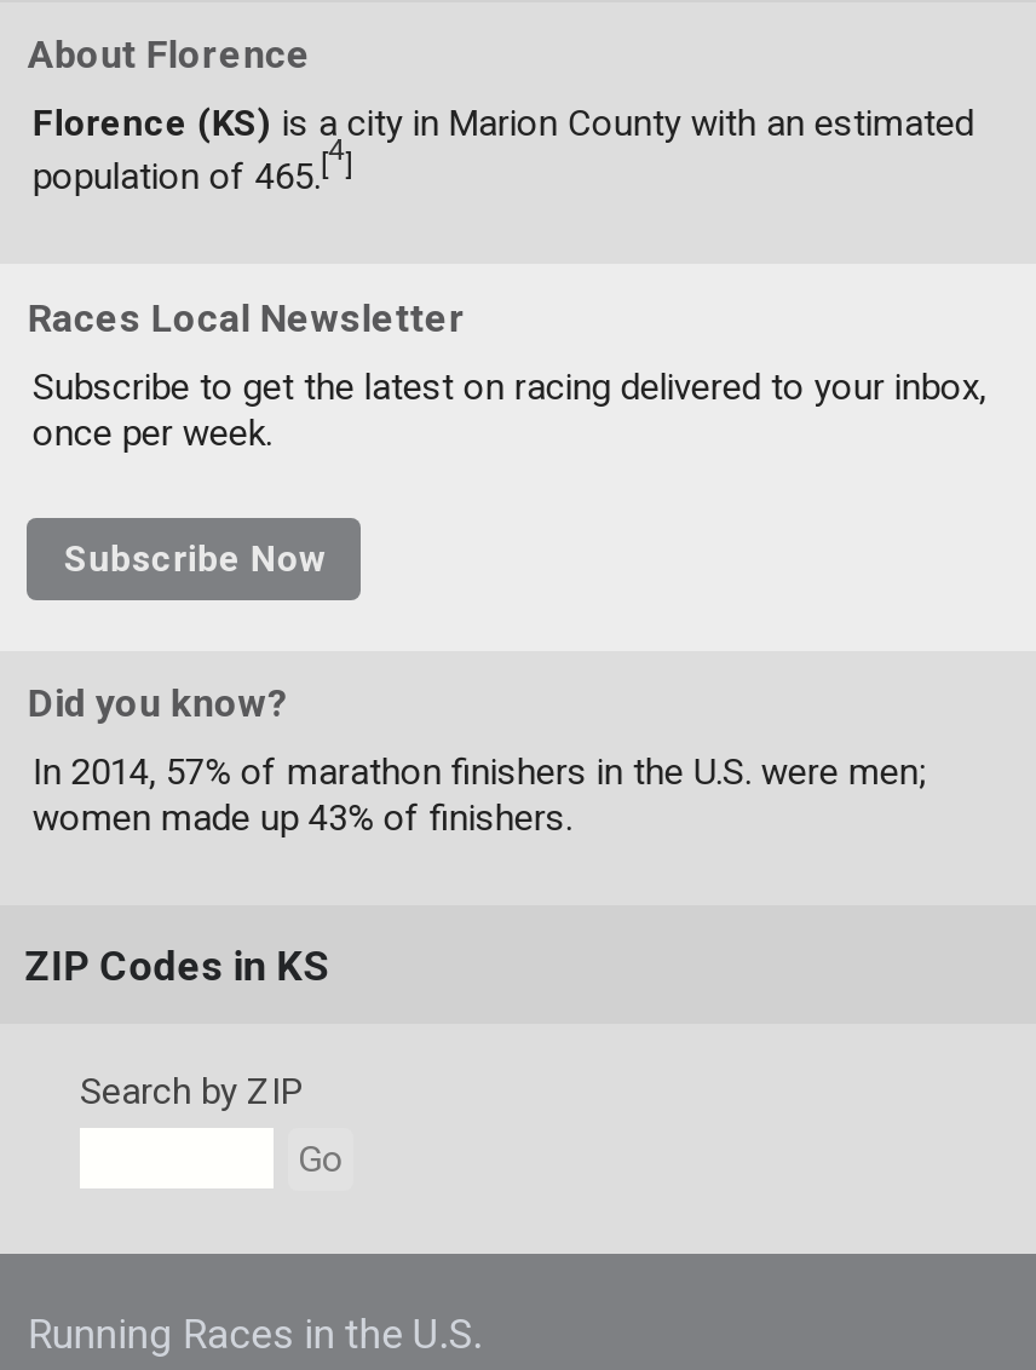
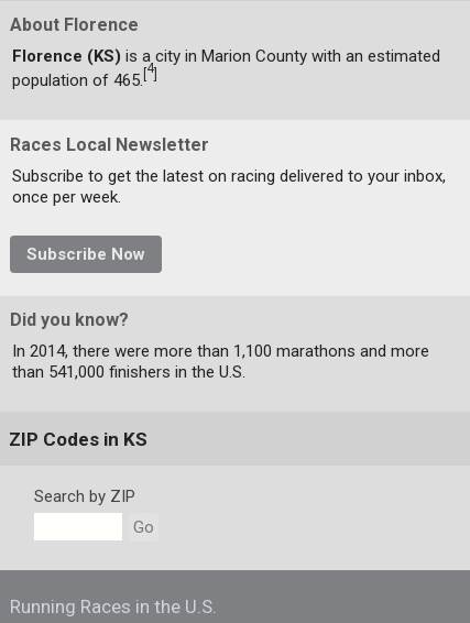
[32,751,926,840] In 2014, 57% of marathon finishers in the U.S. were men; | women made up 43% of finishers. -> [13,341,430,382] In 2014, there were more than 1,100 marathons and more | than 541,000 finishers in the U.S.

